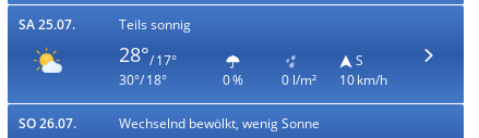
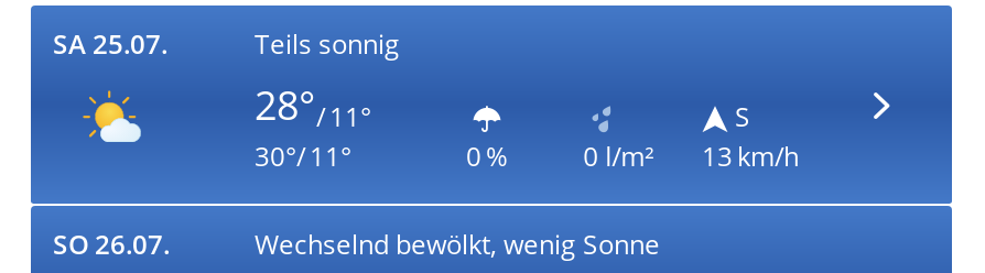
[118,41,176,70] 28°/ 17° -> [255,78,371,135] 28°/ 11°
[118,71,166,89] 30°/ 18° -> [255,138,351,175] 30°/ 11°
[281,71,388,89] 0 l/m² 10 km/h -> [583,138,799,175] 0 l/m² 13 km/h

